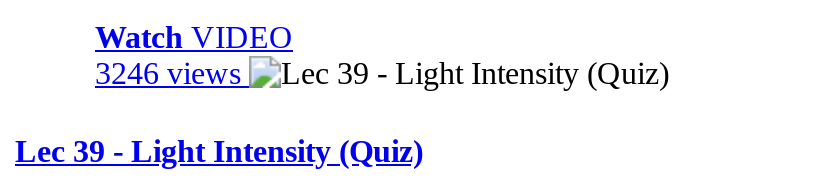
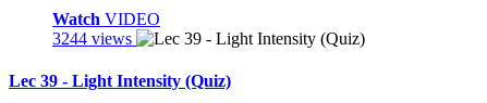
[95,56,249,90] 3246 views -> [52,29,136,47] 3244 views

